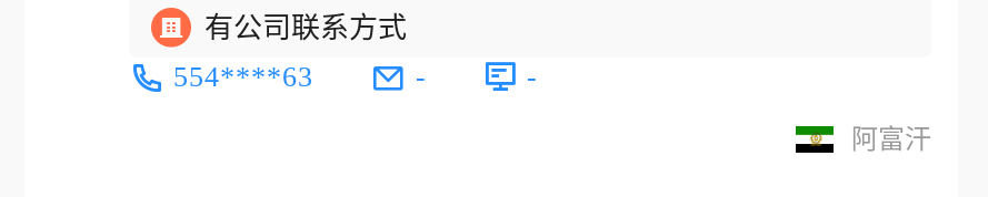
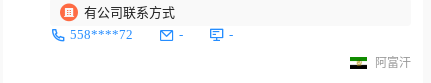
[173,60,313,93] 554****63 -> [70,27,133,42] 558****72

